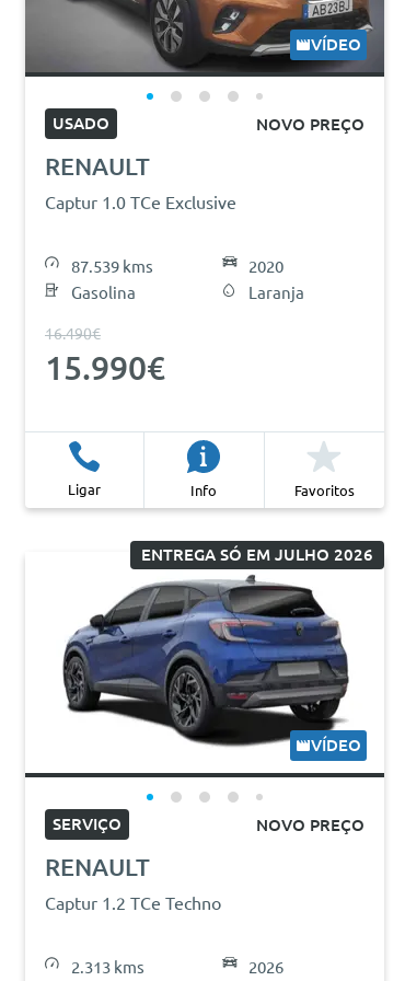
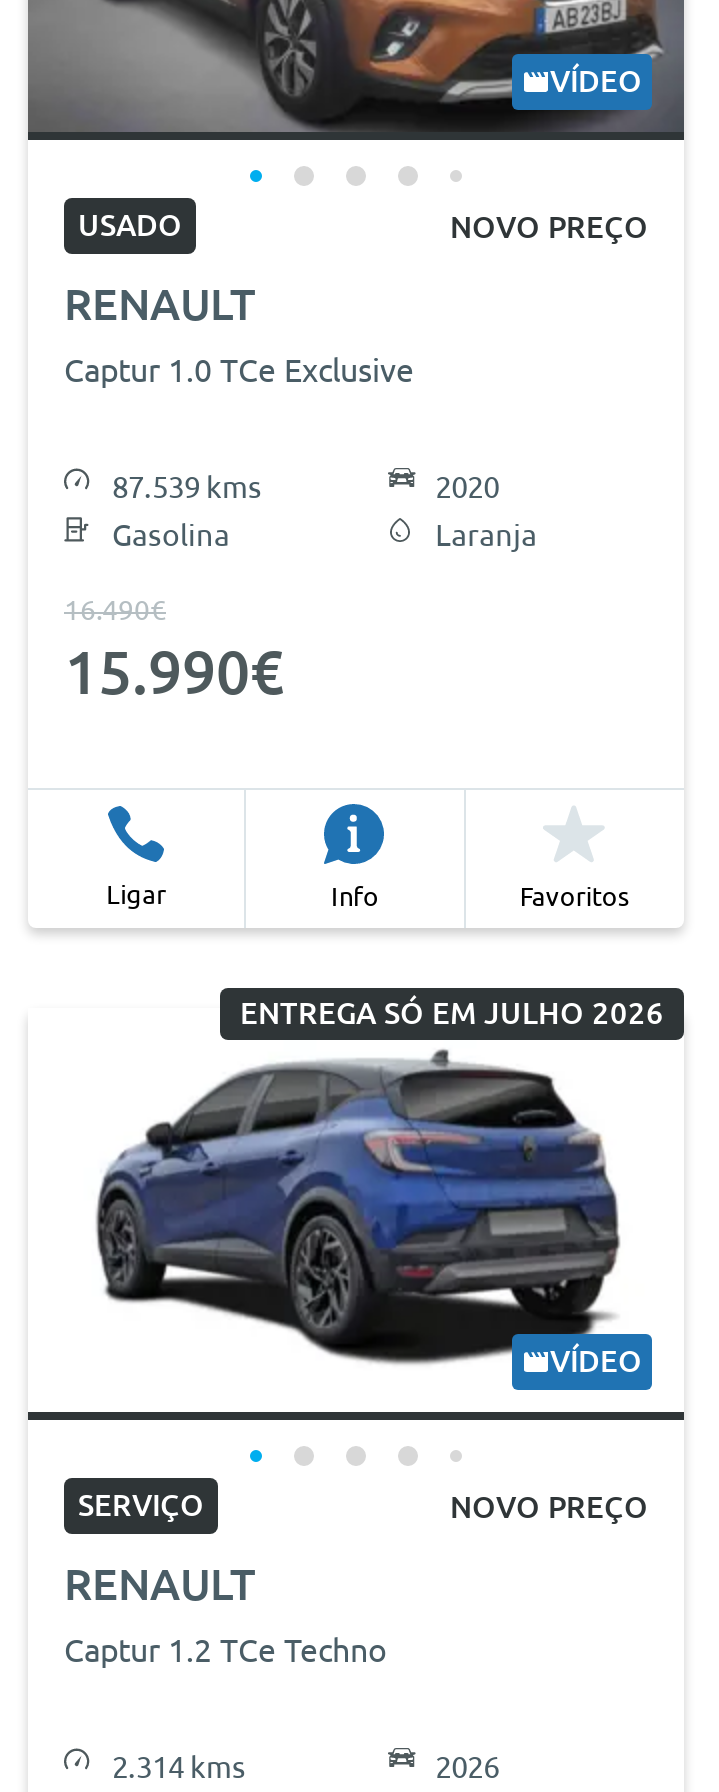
[71,958,144,977] 2.313 kms -> [112,1750,246,1784] 2.314 kms

